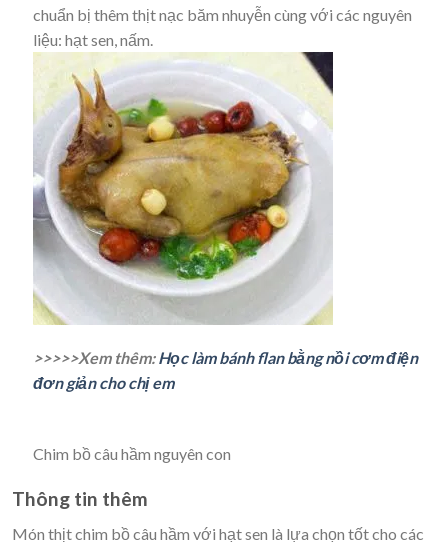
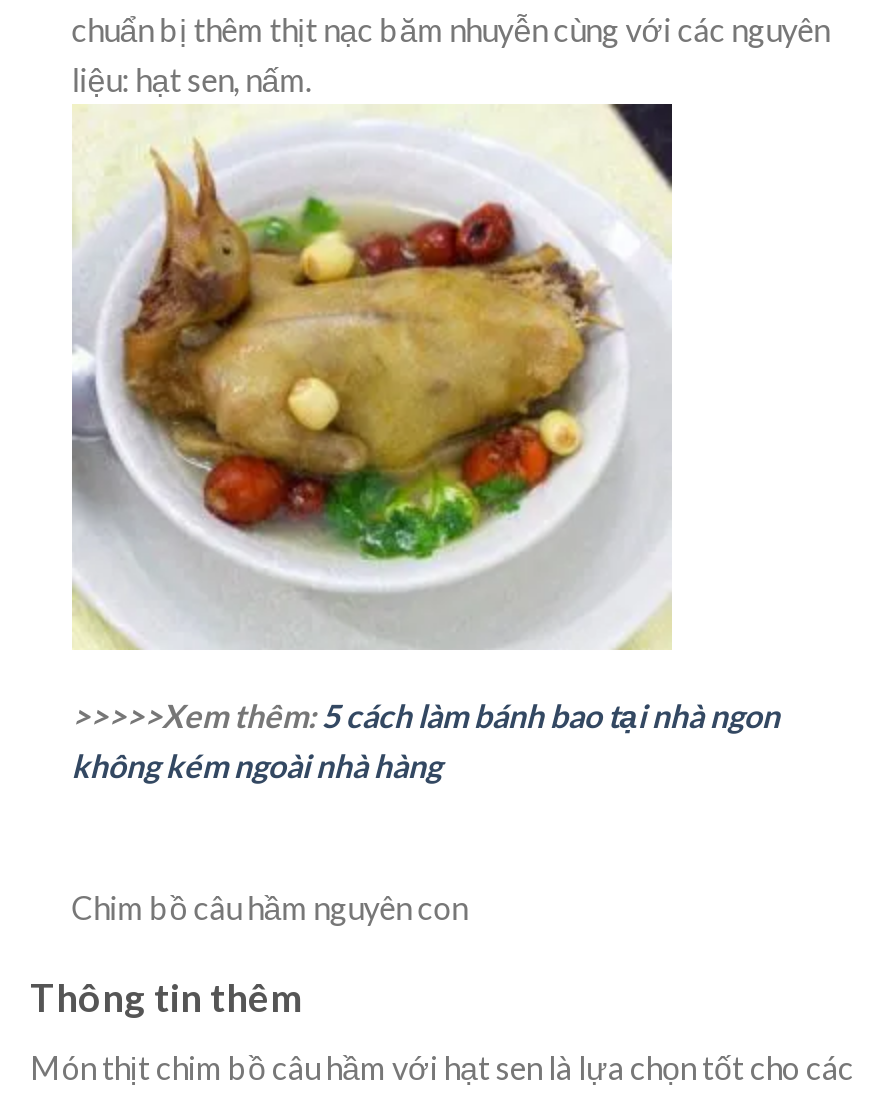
[33,348,418,392] >>>>>Xem thêm:Học làm bánh flan bằng nồi cơm điện | đơn giản cho chị em -> [72,697,780,785] >>>>>Xem thêm:5 cách làm bánh bao tại nhà ngon | không kém ngoài nhà hàng

